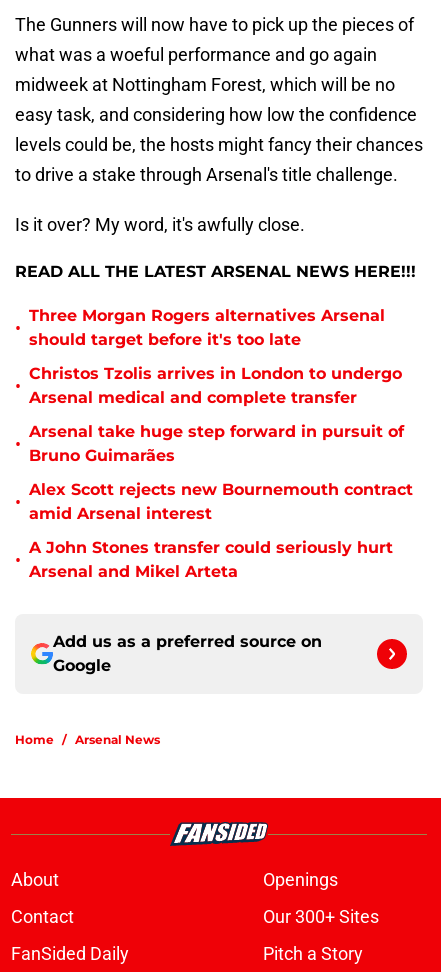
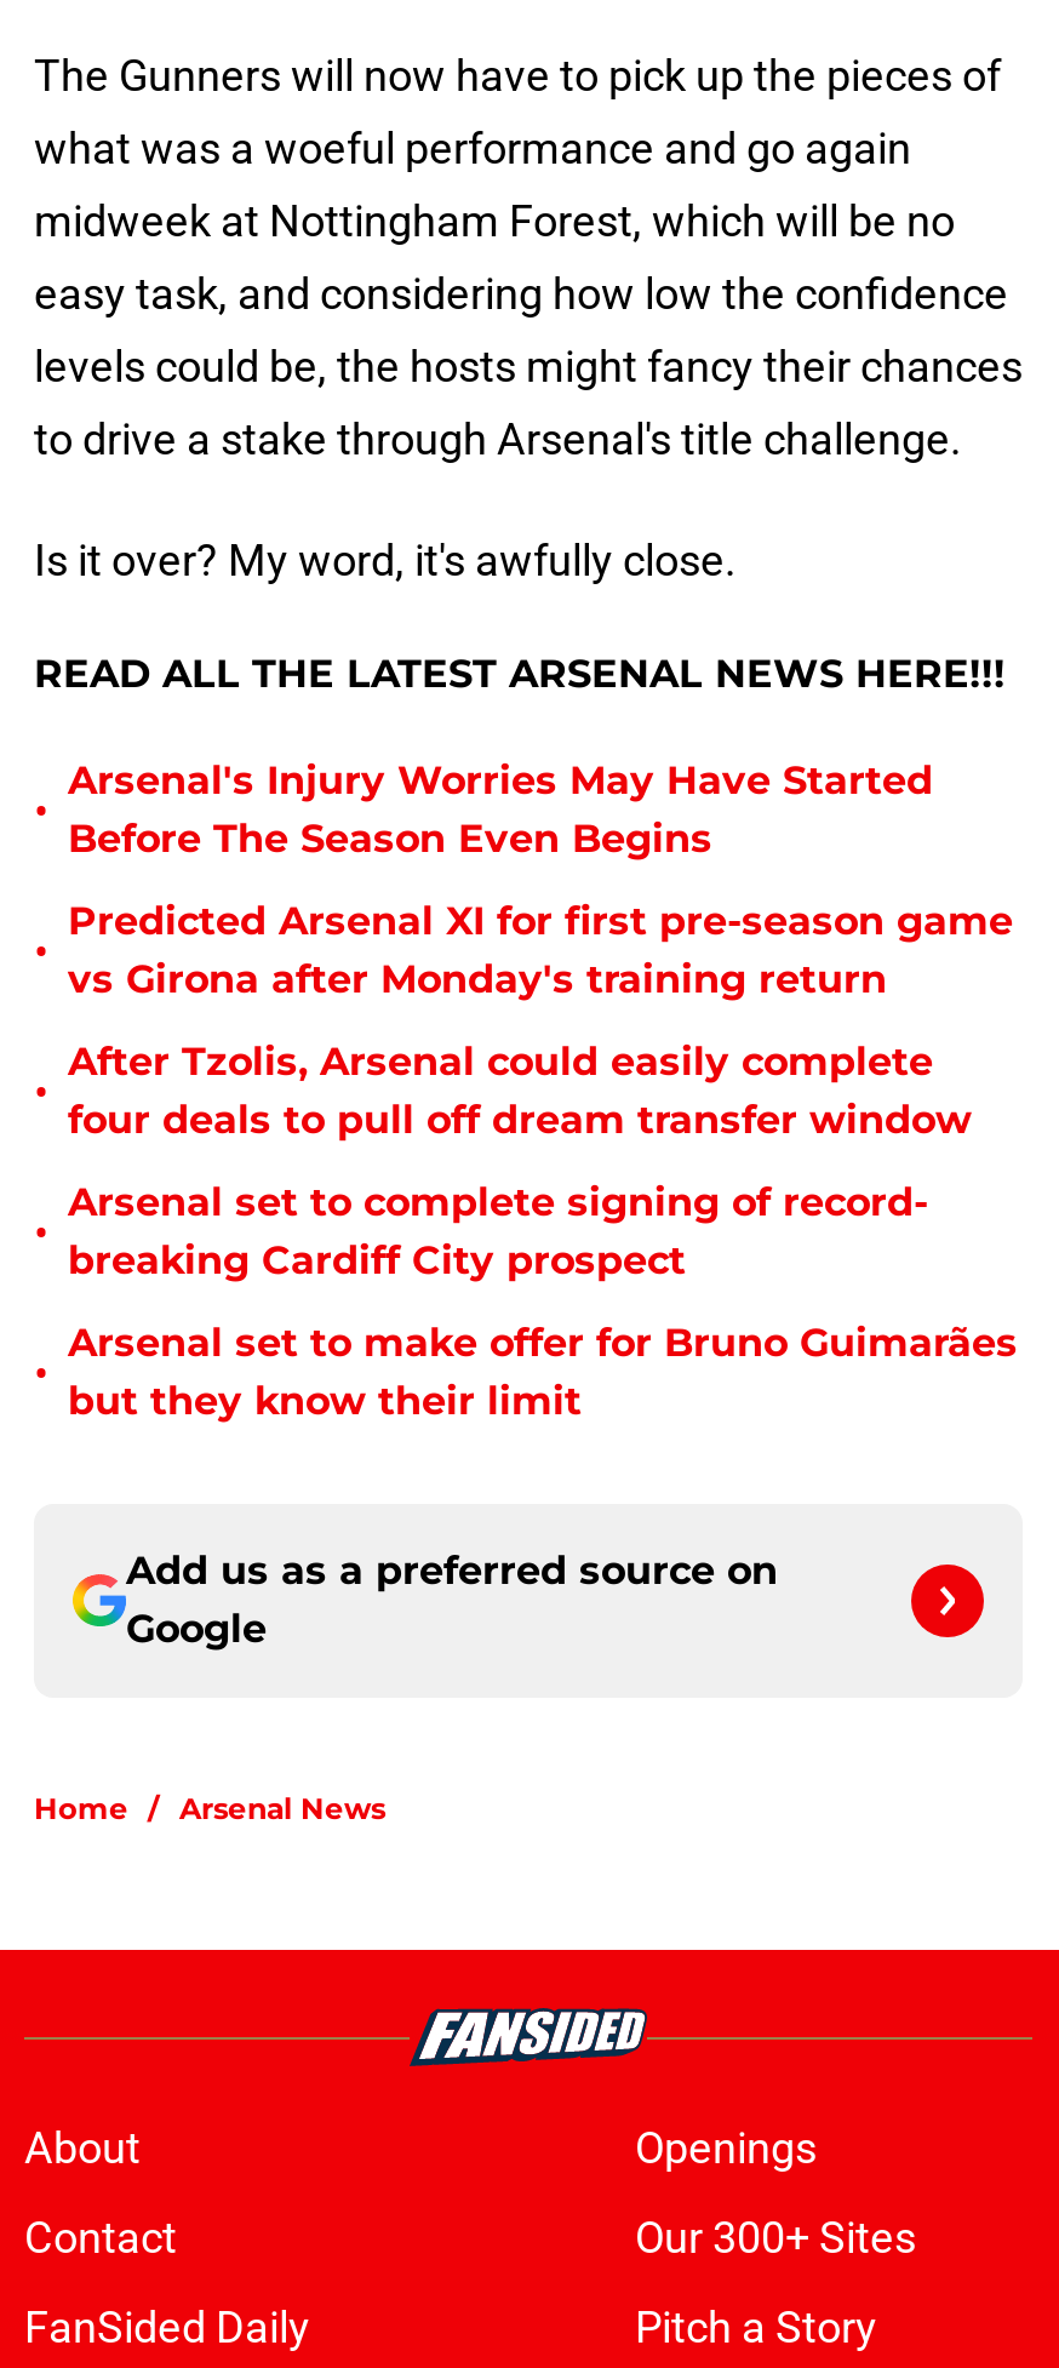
[29,306,385,349] Three Morgan Rogers alternatives Arsenal | should target before it's too late -> [68,757,933,862] Arsenal's Injury Worries May Have Started | Before The Season Even Begins
[29,364,402,407] Christos Tzolis arrives in London to undergo | Arsenal medical and complete transfer -> [68,898,1013,1002] Predicted Arsenal XI for first pre-season game | vs Girona after Monday's training return
[29,422,404,465] Arsenal take huge step forward in pursuit of | Bruno Guimarães -> [68,1039,972,1143] After Tzolis, Arsenal could easily complete | four deals to pull off dream transfer window
[29,480,413,523] Alex Scott rejects new Bournemouth contract | amid Arsenal interest -> [68,1179,928,1283] Arsenal set to complete signing of record- | breaking Cardiff City prospect
[29,538,393,581] A John Stones transfer could seriously hurt | Arsenal and Mikel Arteta -> [68,1320,1018,1424] Arsenal set to make offer for Bruno Guimarães | but they know their limit

